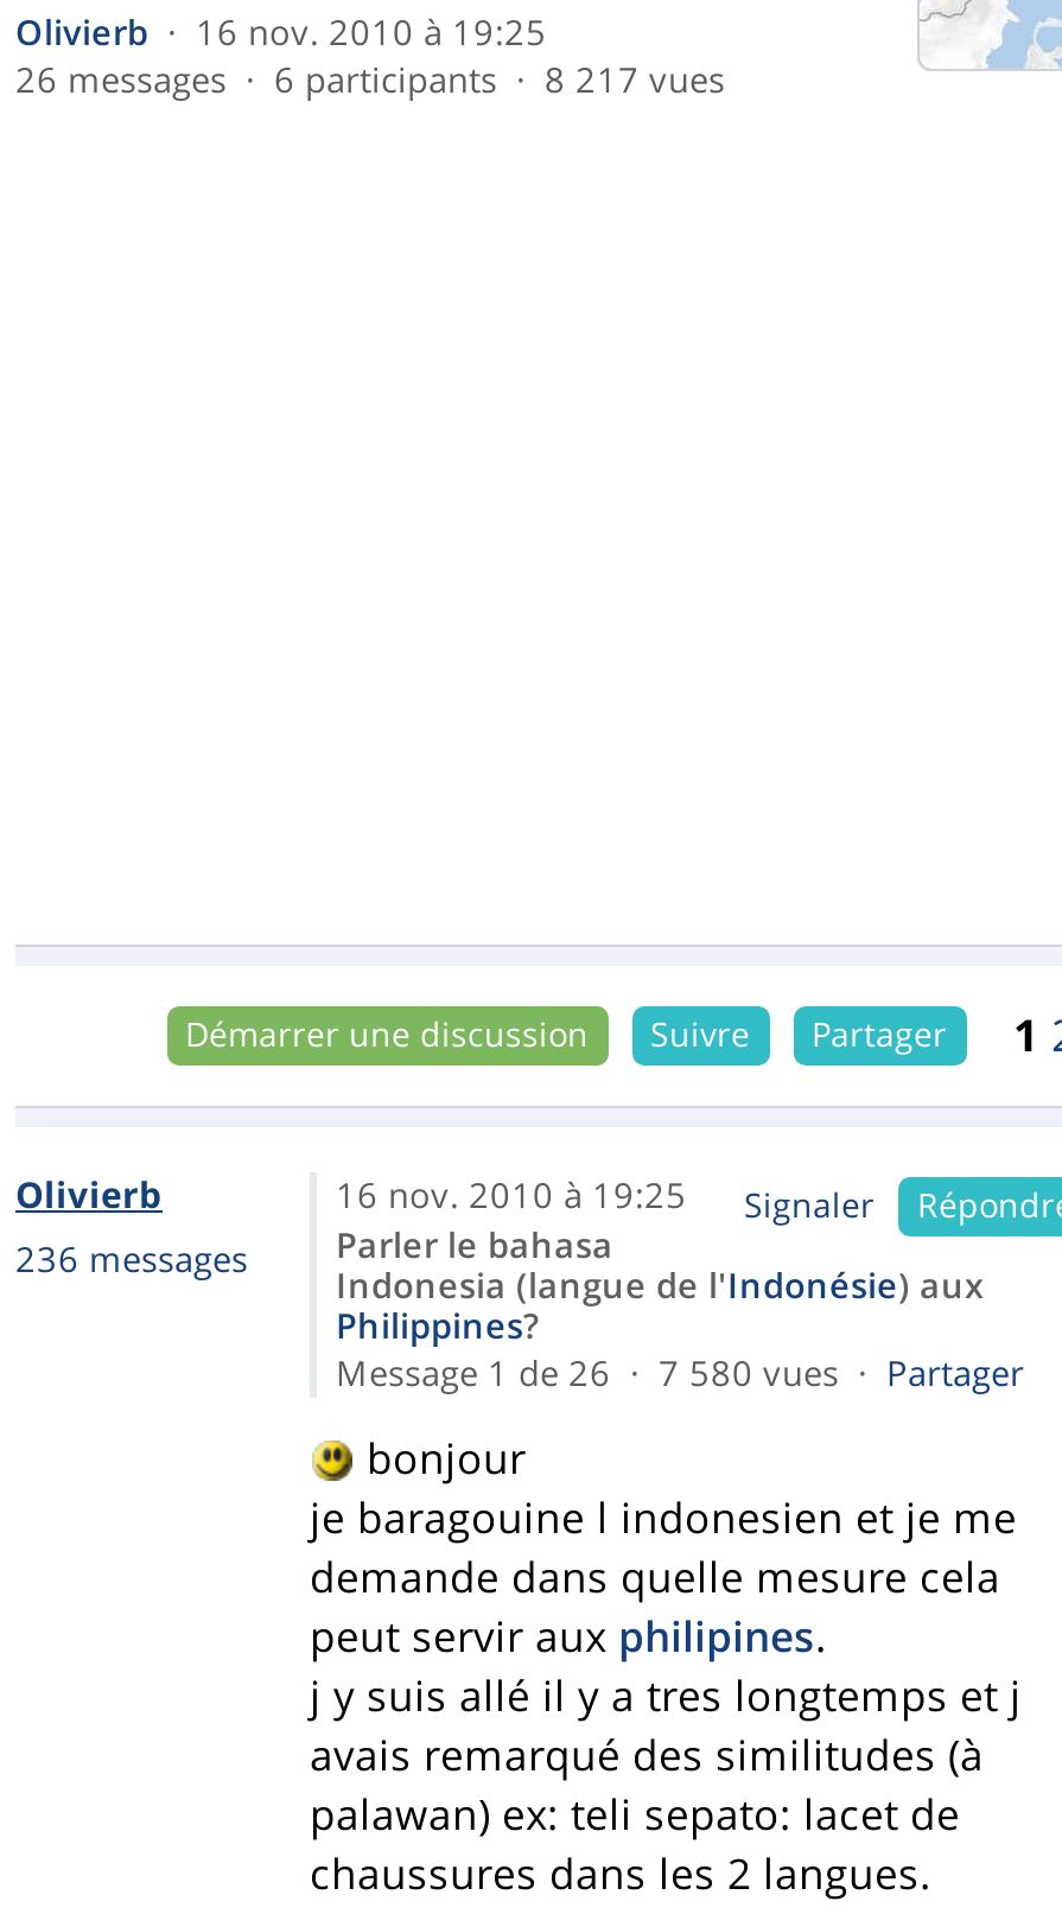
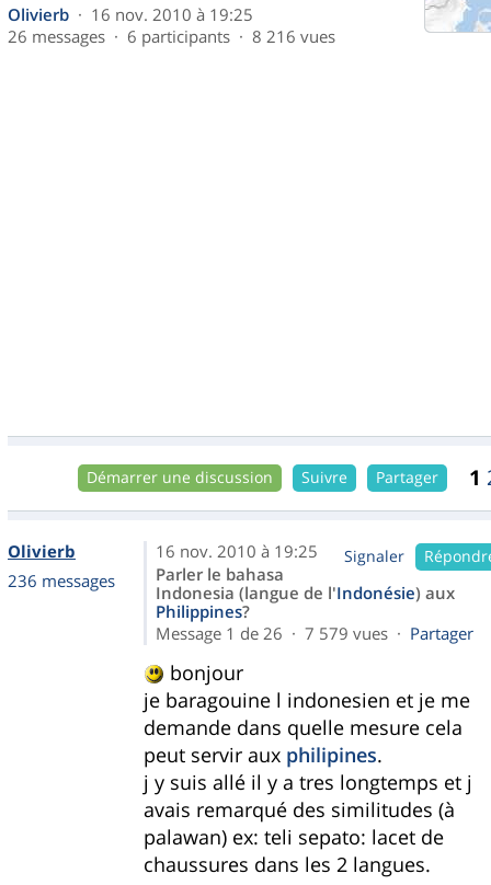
[15,56,725,101] 26 messages · 6 participants · 8 217 vues -> [8,26,335,47] 26 messages · 6 participants · 8 216 vues
[336,1349,1024,1394] Message 1 de 26 · 7 580 vues · Partager -> [156,623,473,643] Message 1 de 26 · 7 579 vues · Partager

